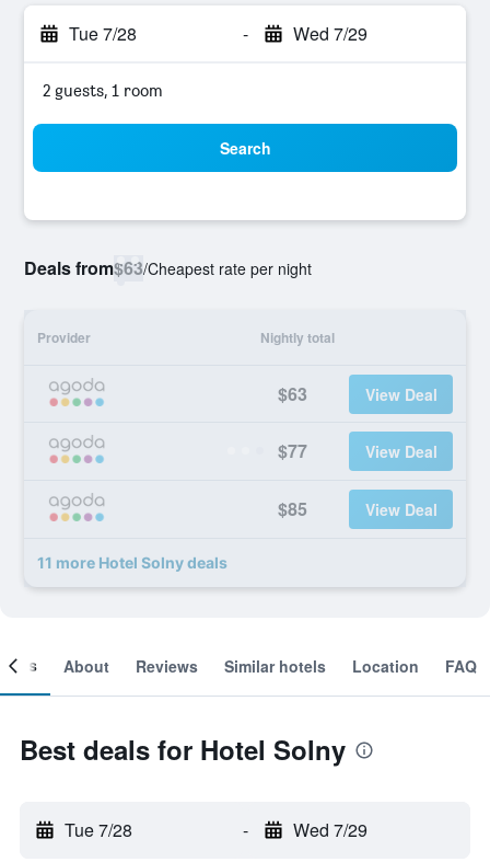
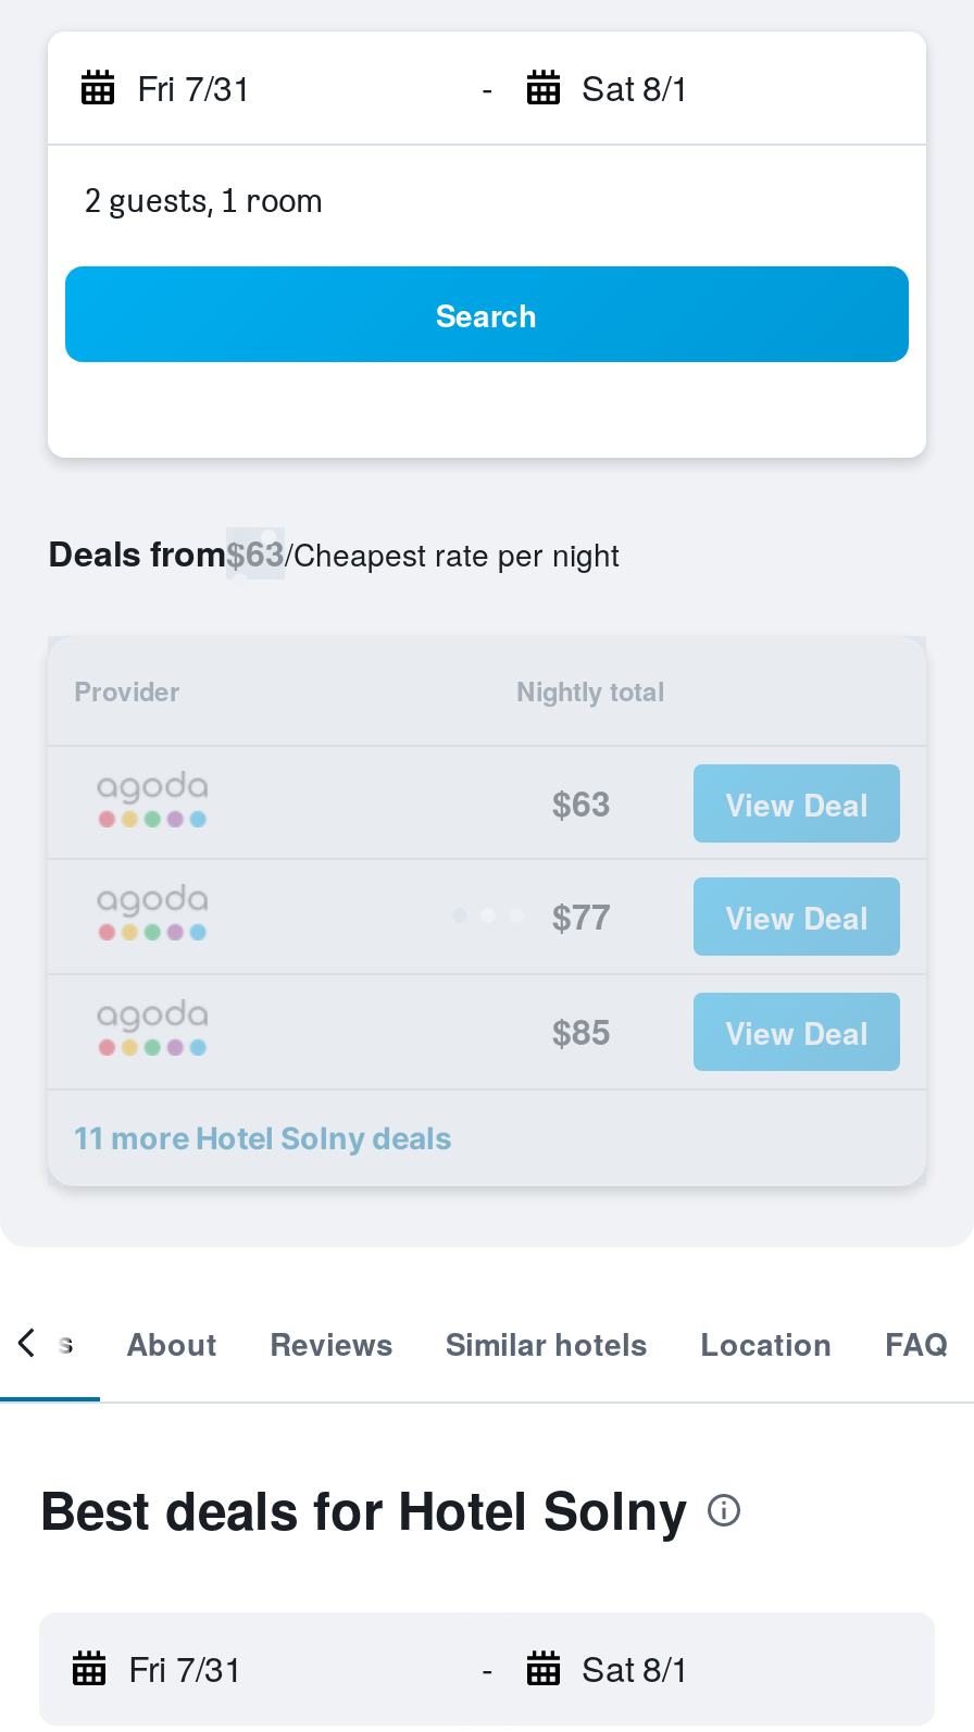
[69,21,137,46] Tue 7/28 -> [137,62,252,112] Fri 7/31
[293,21,367,46] Wed 7/29 -> [582,62,690,112] Sat 8/1
[65,817,132,842] Tue 7/28 -> [128,1643,243,1693] Fri 7/31
[293,817,367,842] Wed 7/29 -> [582,1643,690,1693] Sat 8/1

